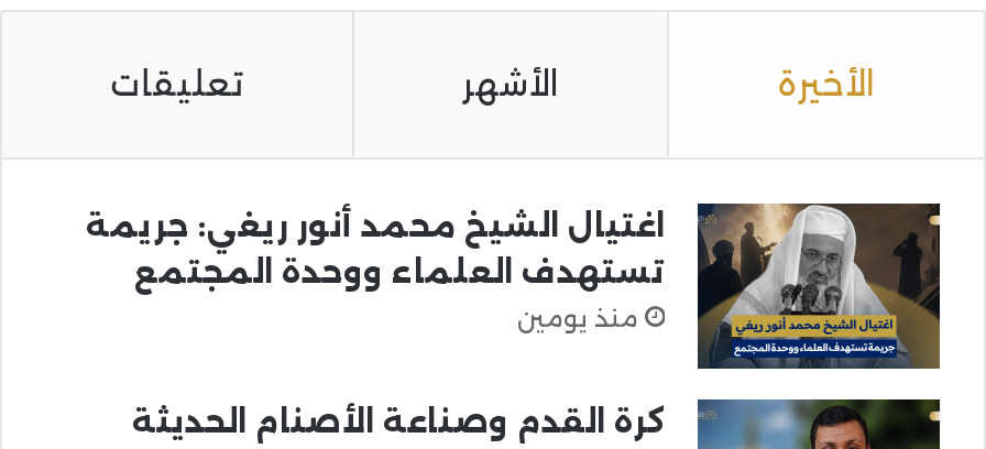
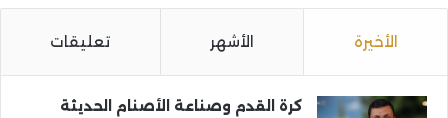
[86,202,942,372] [image] | اغتيال الشيخ محمد أنور ريغي: جريمة | تستهدف العلماء ووحدة المجتمع | منذ يومين -> none

